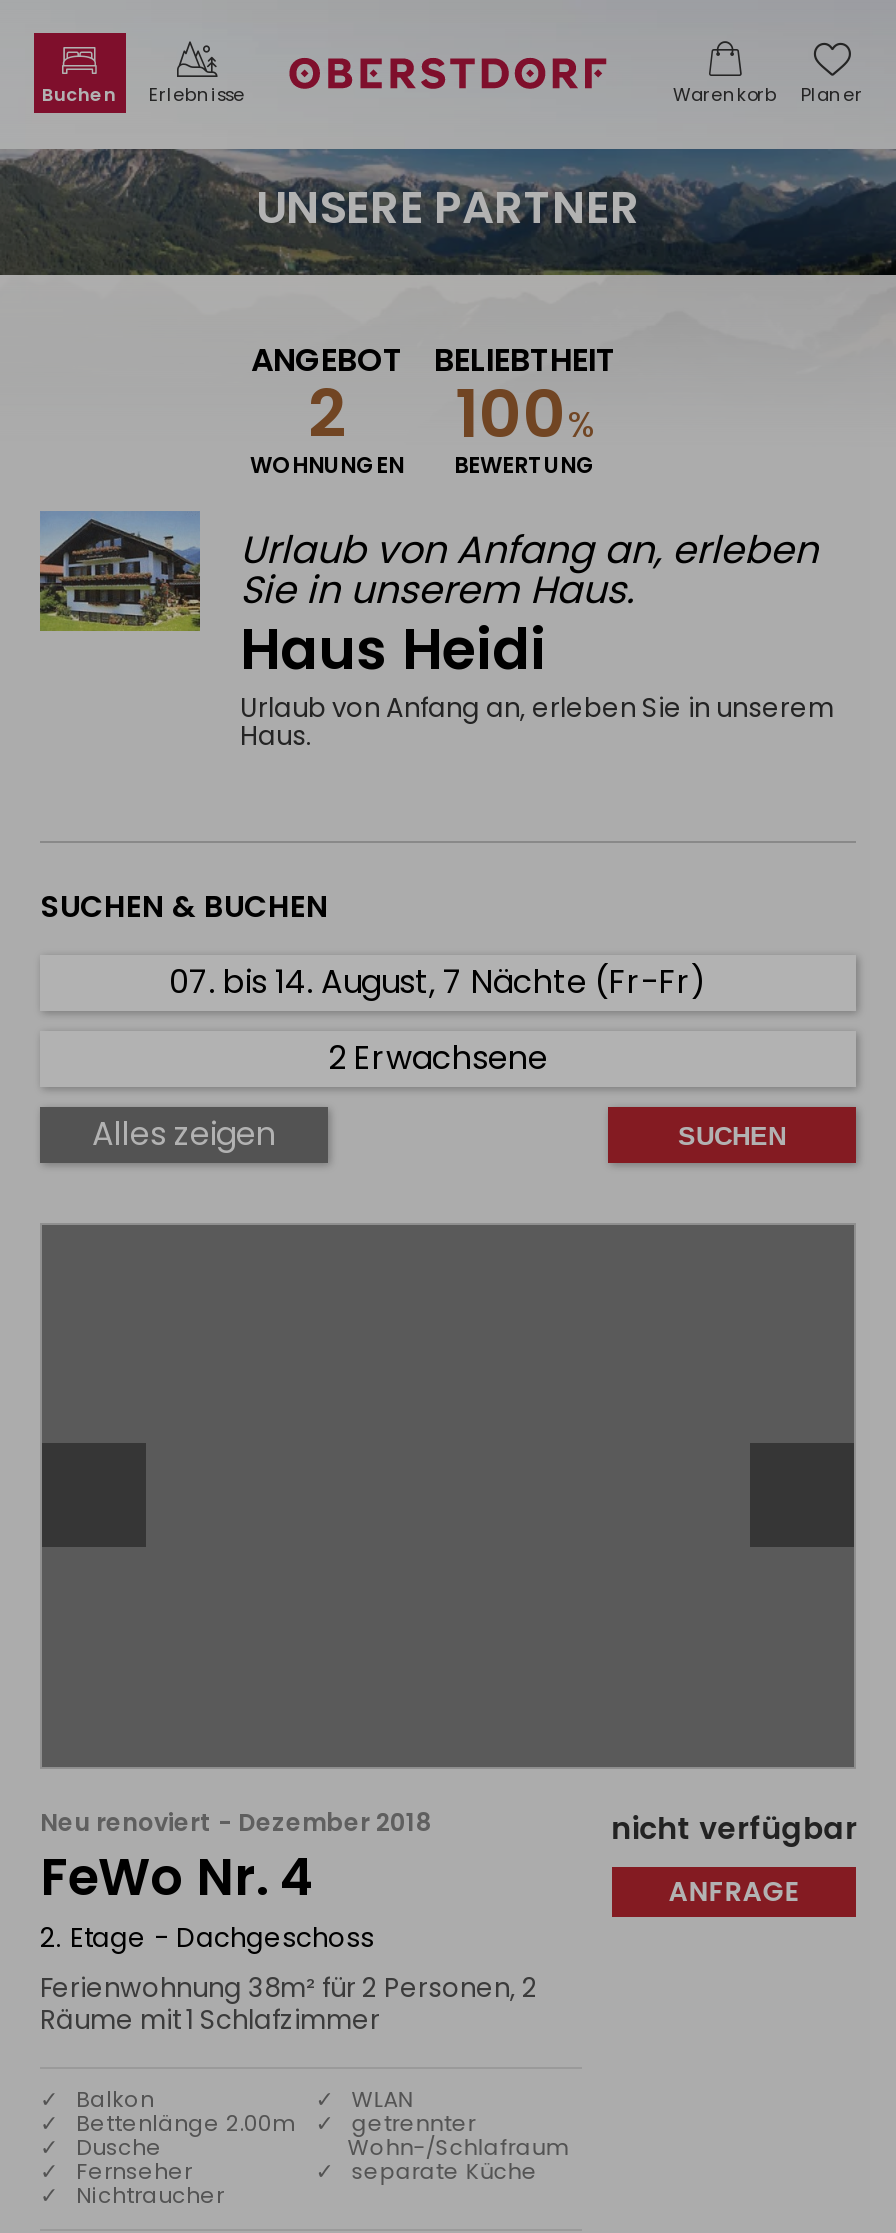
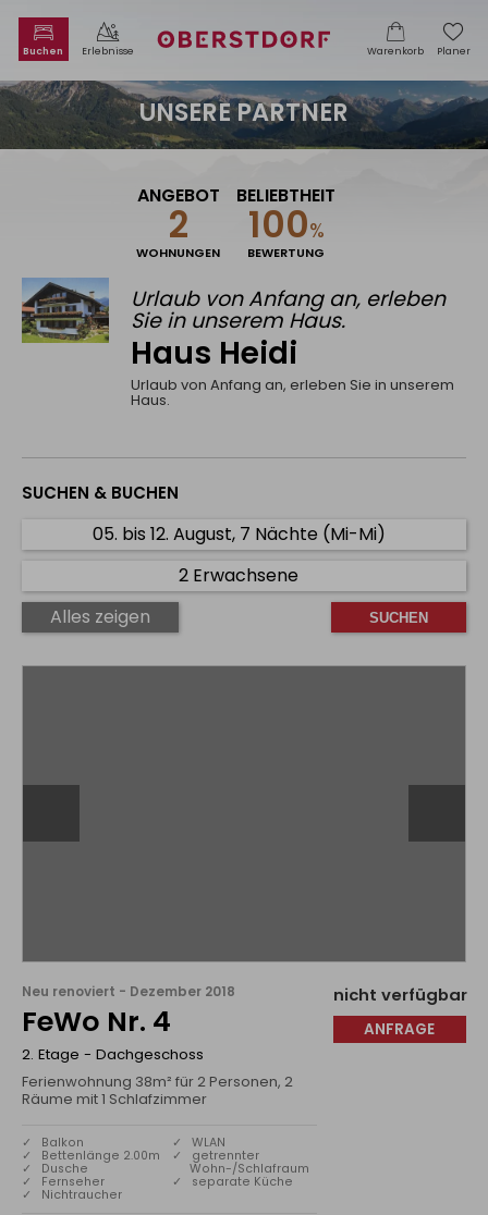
[169,959,707,1005] 07. bis 14. August, 7 Nächte (Fr-Fr) -> [92,522,385,547] 05. bis 12. August, 7 Nächte (Mi-Mi)

